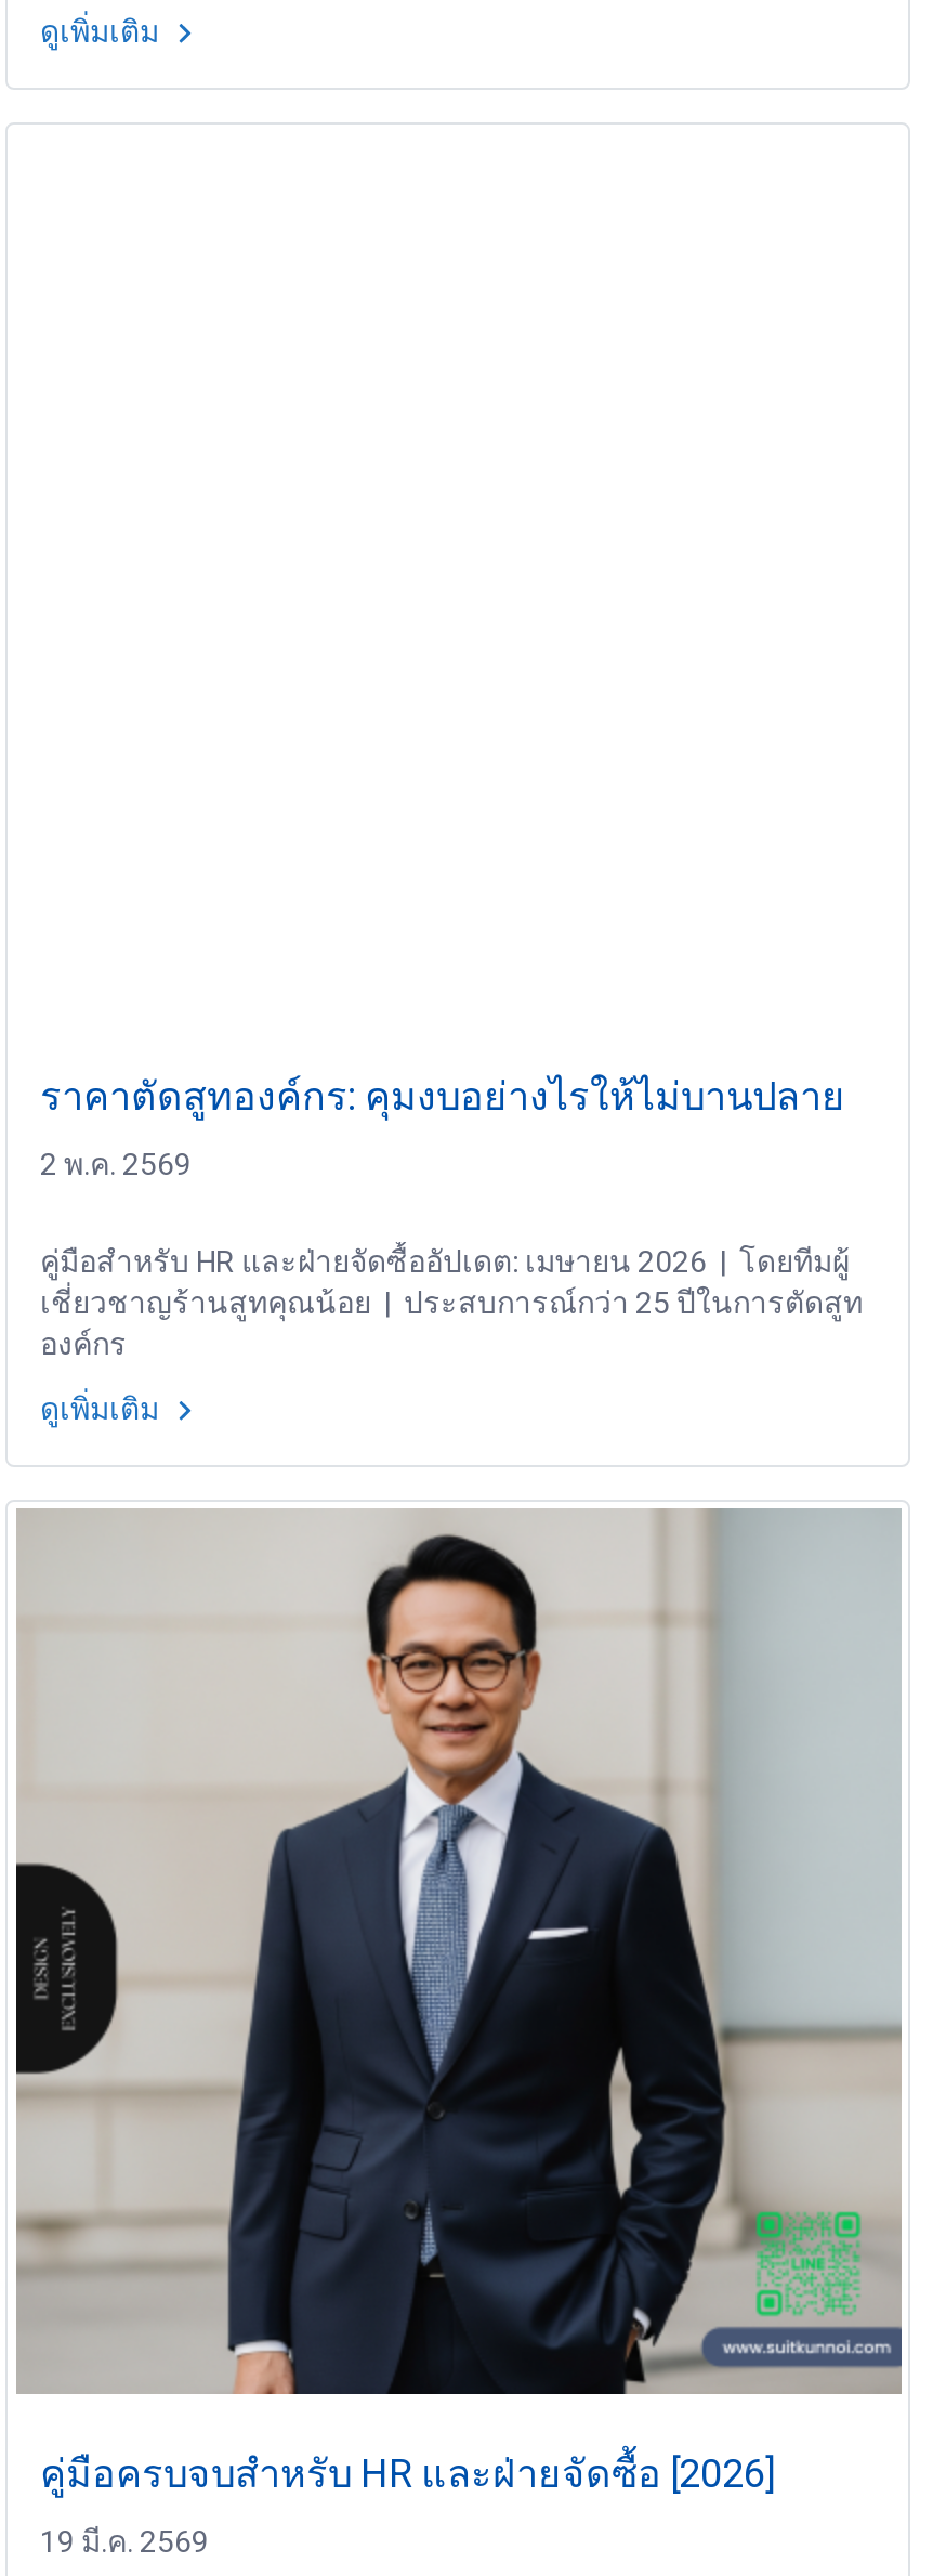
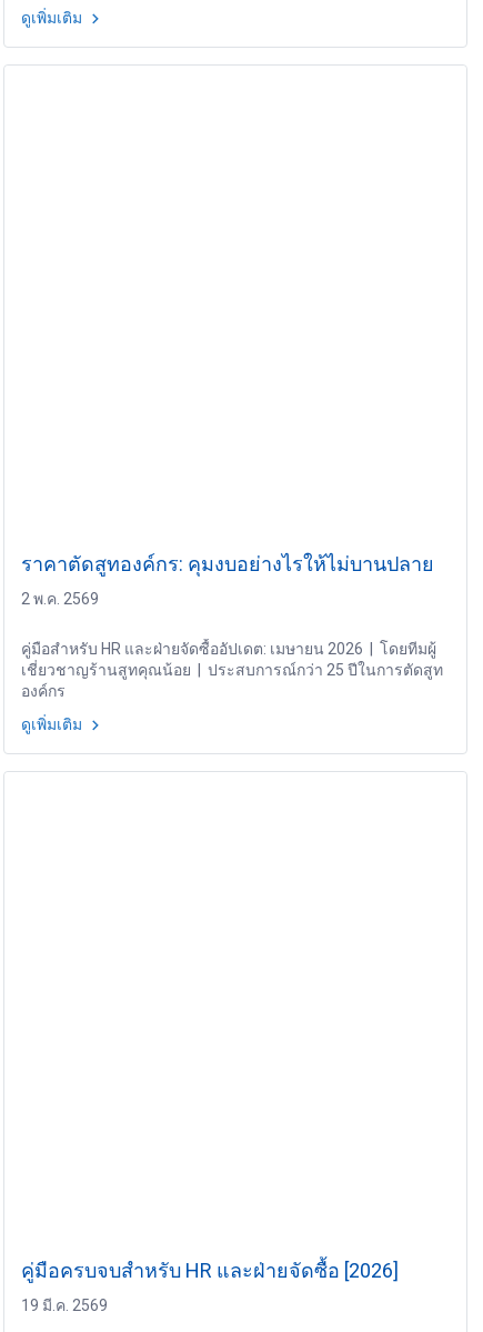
[14,1508,904,2396] [image] -> none

